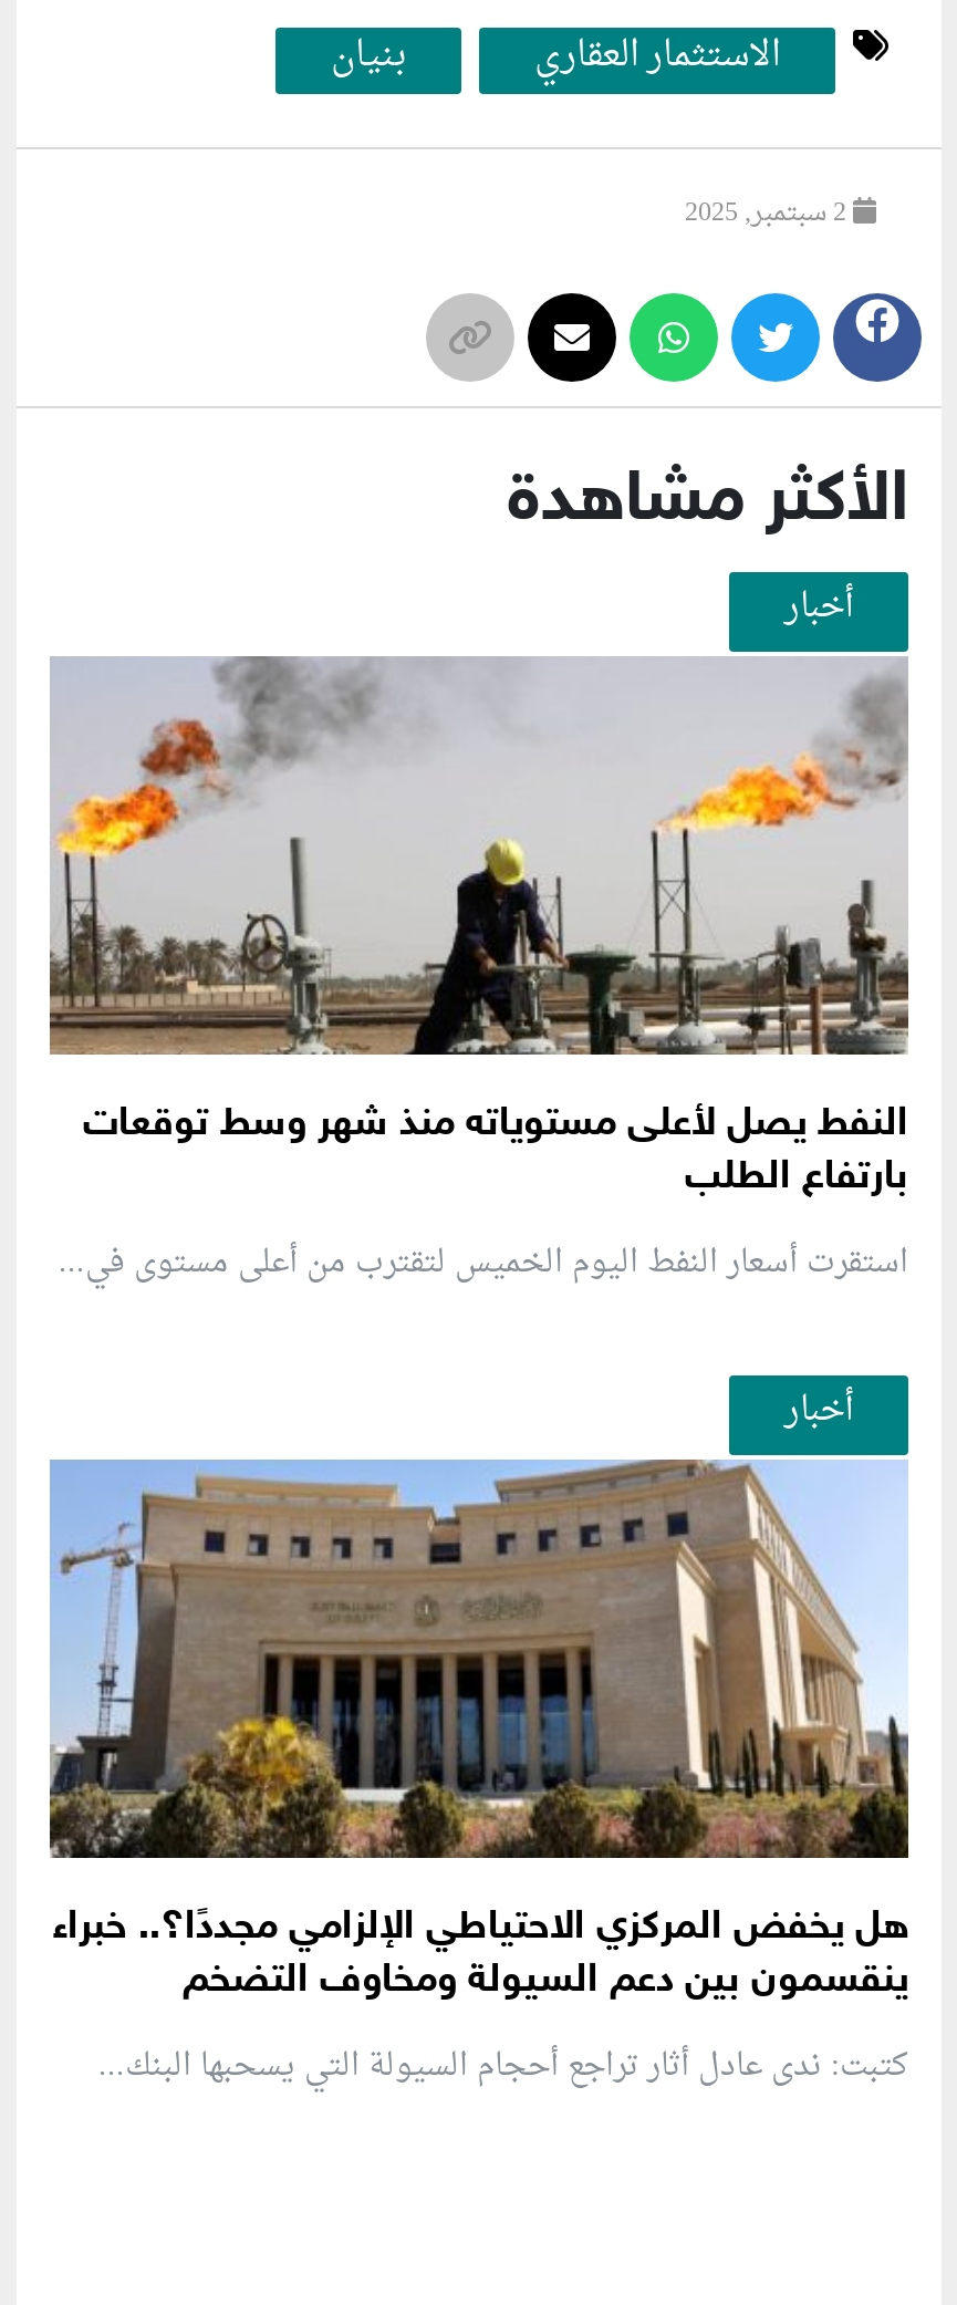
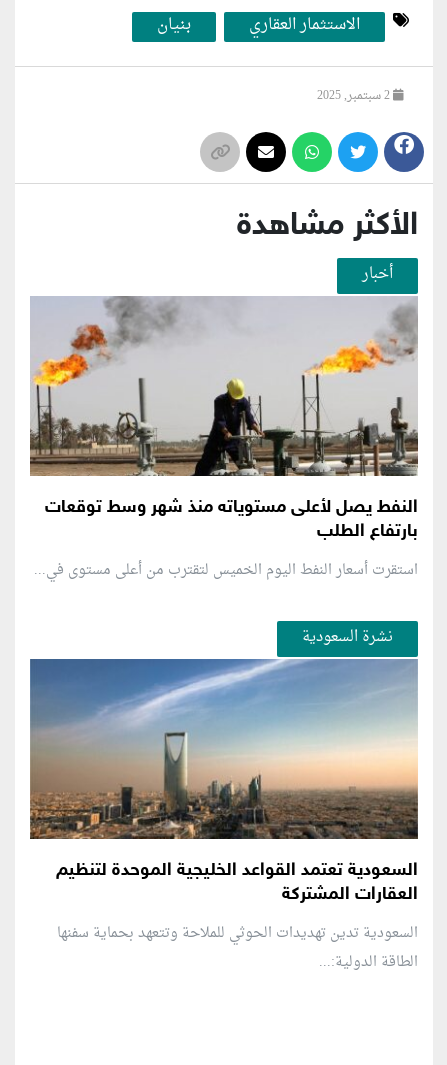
[48,1375,908,1858] [image] | أخبار -> [30,620,418,840] [image] | نشرة السعودية
[52,1904,908,2006] هل يخفض المركزي الاحتياطي الإلزامي مجددًا؟.. خبراء | ينقسمون بين دعم السيولة ومخاوف التضخم -> [56,860,418,906] السعودية تعتمد القواعد الخليجية الموحدة لتنظيم | العقارات المشتركة
[98,2037,908,2097] كتبت: ندى عادل أثار تراجع أحجام السيولة التي يسحبها البنك... -> [57,920,418,976] السعودية تدين تهديدات الحوثي للملاحة وتتعهد بحماية سفنها | الطاقة الدولية:...

